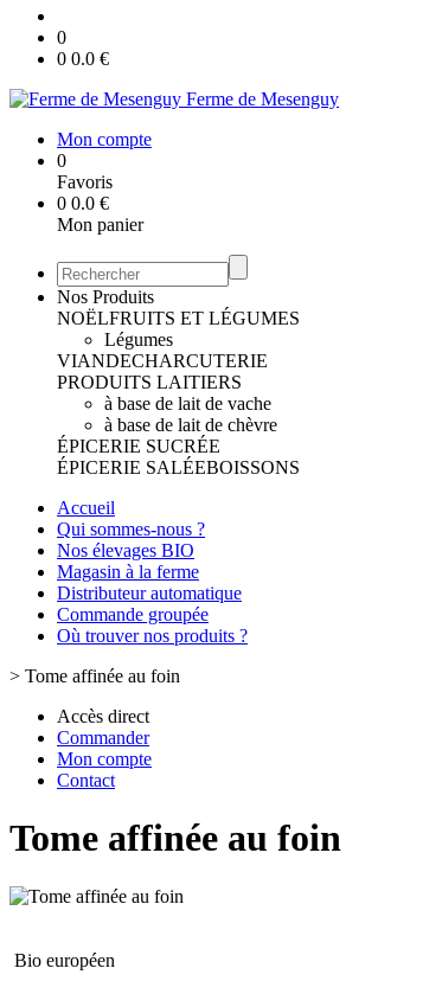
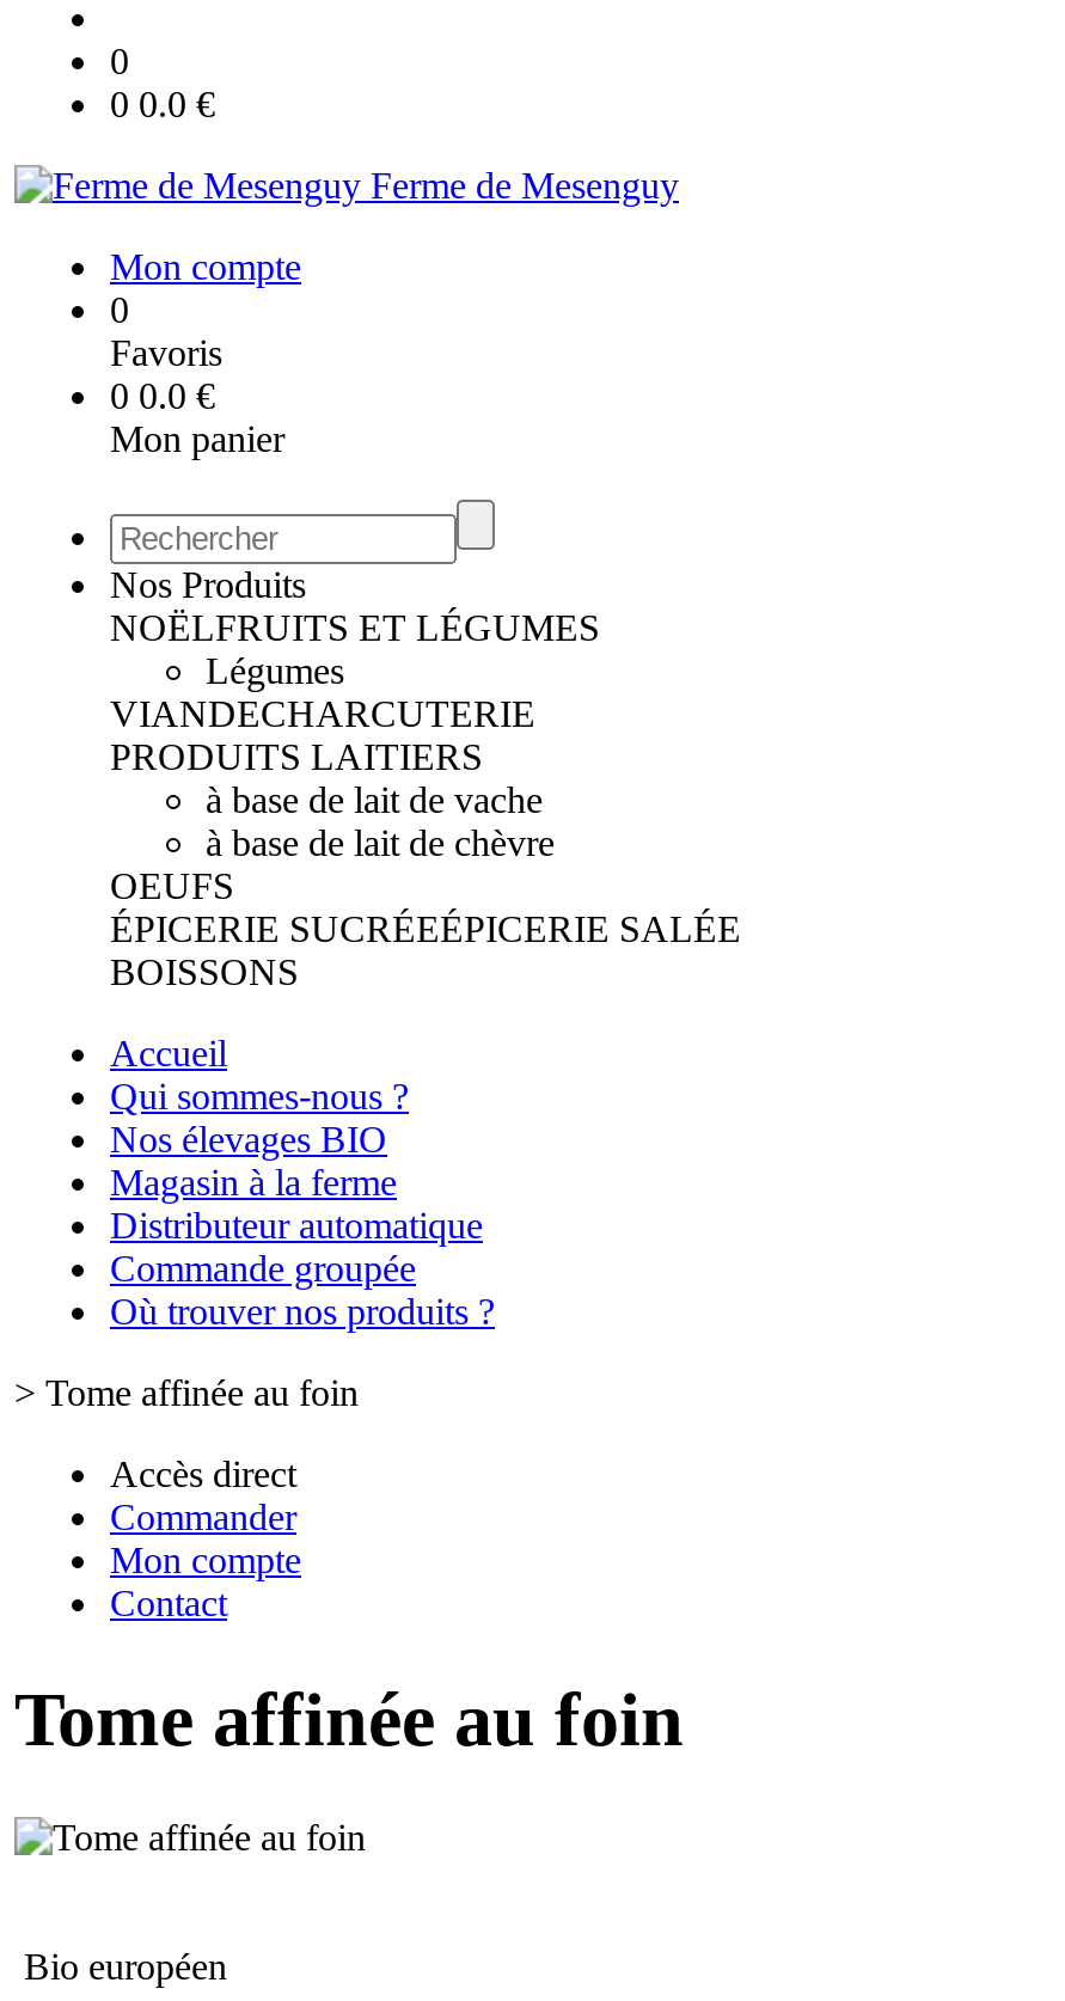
[57,436,300,477] ÉPICERIE SUCRÉE | ÉPICERIE SALÉEBOISSONS -> [110,865,741,992] OEUFS | ÉPICERIE SUCRÉEÉPICERIE SALÉE | BOISSONS

